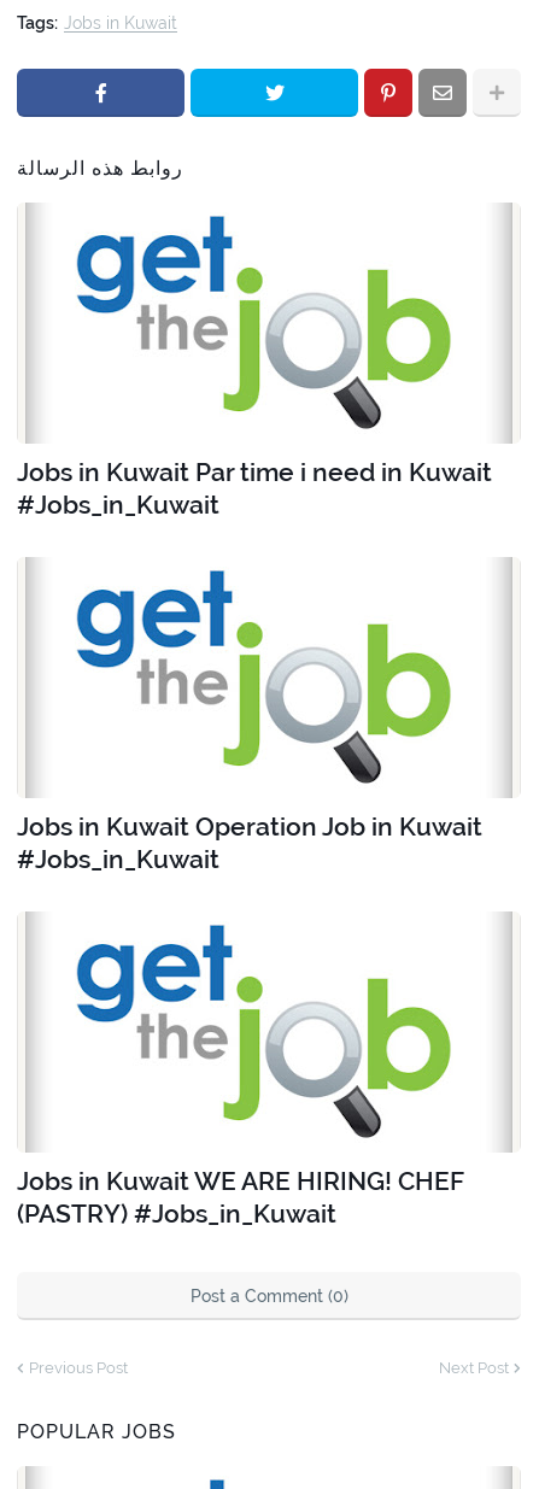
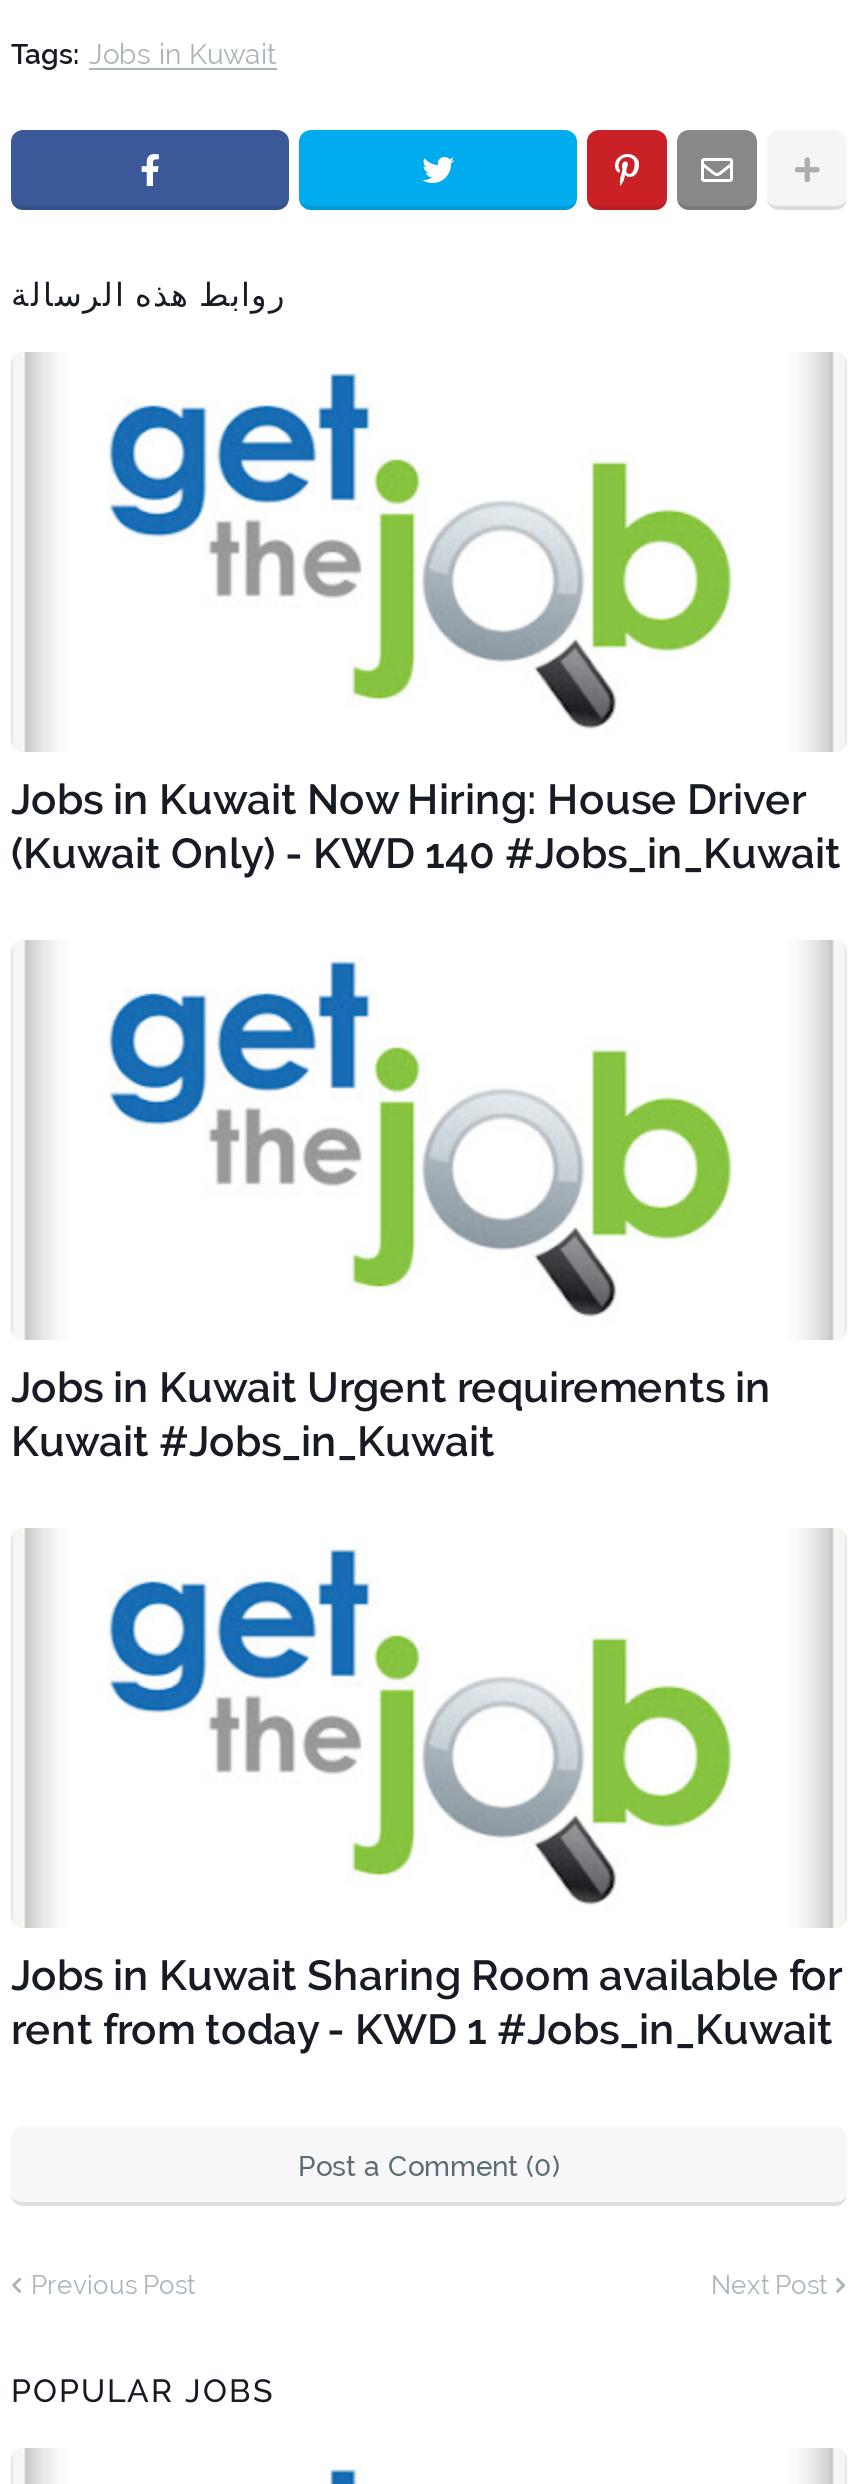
[17,457,492,520] Jobs in Kuwait Par time i need in Kuwait | #Jobs_in_Kuwait -> [11,775,841,879] Jobs in Kuwait Now Hiring: House Driver | (Kuwait Only) - KWD 140 #Jobs_in_Kuwait
[17,812,482,874] Jobs in Kuwait Operation Job in Kuwait | #Jobs_in_Kuwait -> [11,1363,771,1467] Jobs in Kuwait Urgent requirements in | Kuwait #Jobs_in_Kuwait
[17,1166,464,1229] Jobs in Kuwait WE ARE HIRING! CHEF | (PASTRY) #Jobs_in_Kuwait -> [11,1951,841,2055] Jobs in Kuwait Sharing Room available for | rent from today - KWD 1 #Jobs_in_Kuwait

